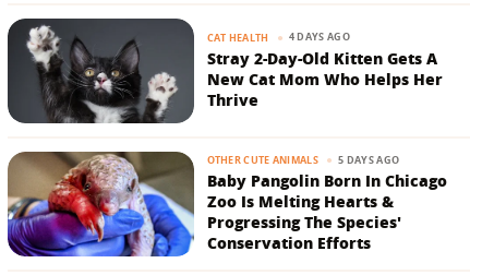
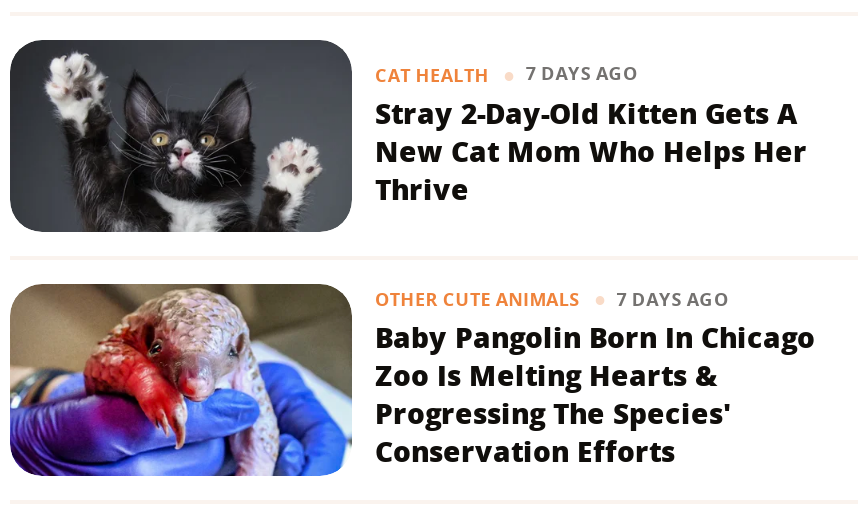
[207,30,350,45] CAT HEALTH 4 DAYS AGO -> [375,60,638,87] CAT HEALTH 7 DAYS AGO
[207,153,399,167] OTHER CUTE ANIMALS 5 DAYS AGO -> [375,285,729,312] OTHER CUTE ANIMALS 7 DAYS AGO

